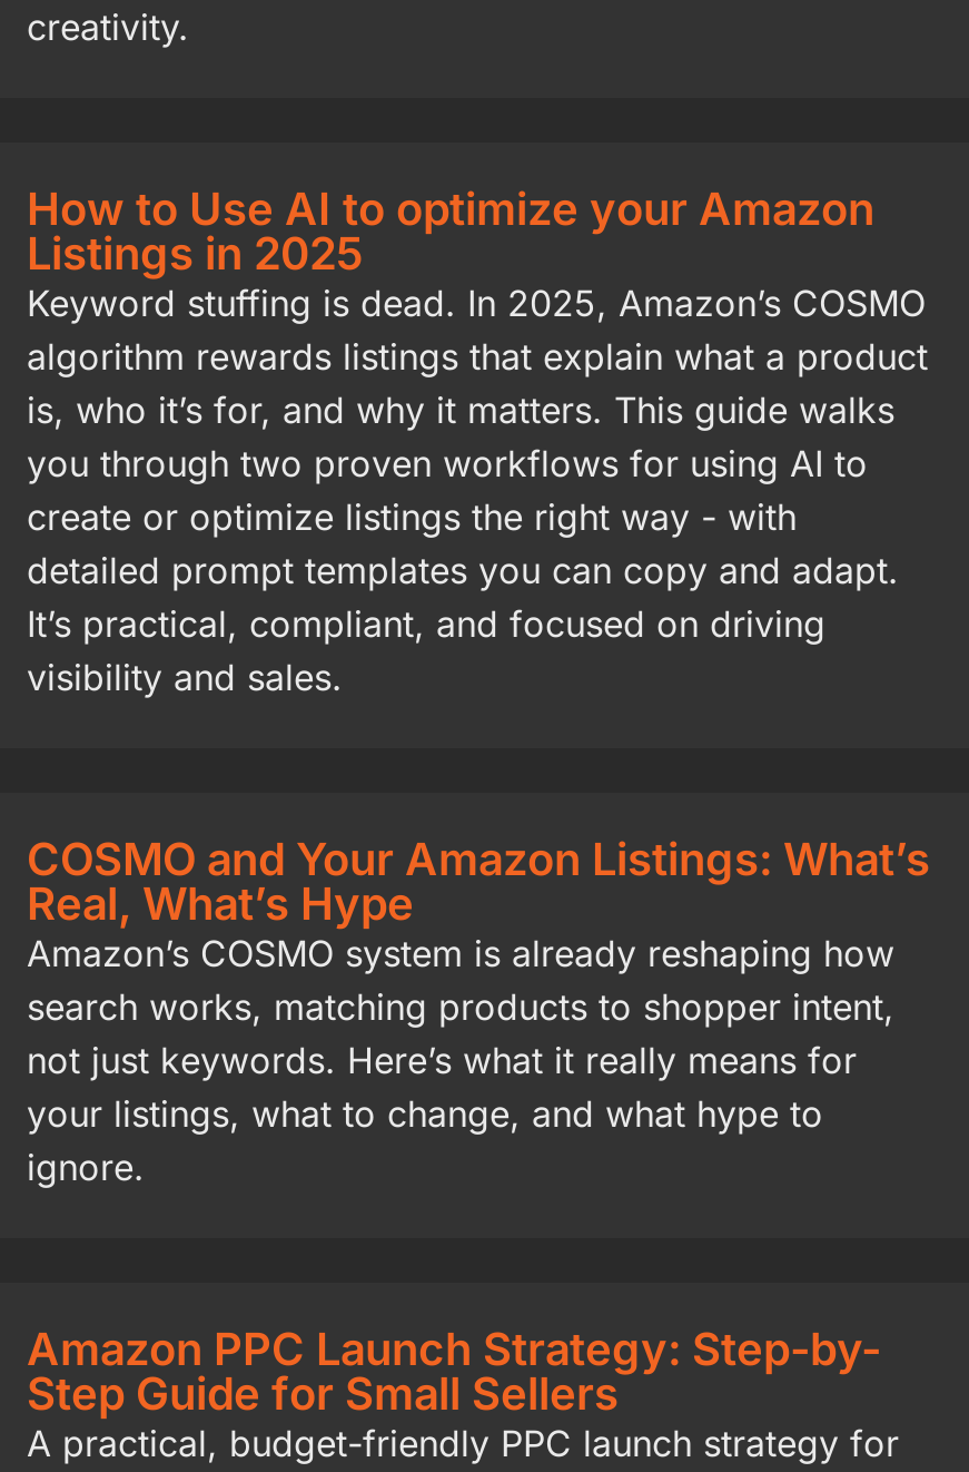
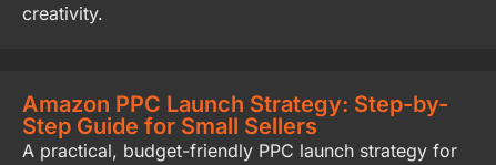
[27,183,930,1189] How to Use AI to optimize your Amazon | Listings in 2025 | Keyword stuffing is dead. In 2025, Amazon’s COSMO | algorithm rewards listings that explain what a product | is, who it’s for, and why it matters. This guide walks | you through two proven workflows for using AI to | create or optimize listings the right way - with | detailed prompt templates you can copy and adapt. | It’s practical, compliant, and focused on driving | visibility and sales. | COSMO and Your Amazon Listings: What’s | Real, What’s Hype | Amazon’s COSMO system is already reshaping how | search works, matching products to shopper intent, | not just keywords. Here’s what it really means for | your listings, what to change, and what hype to | ignore. -> none

